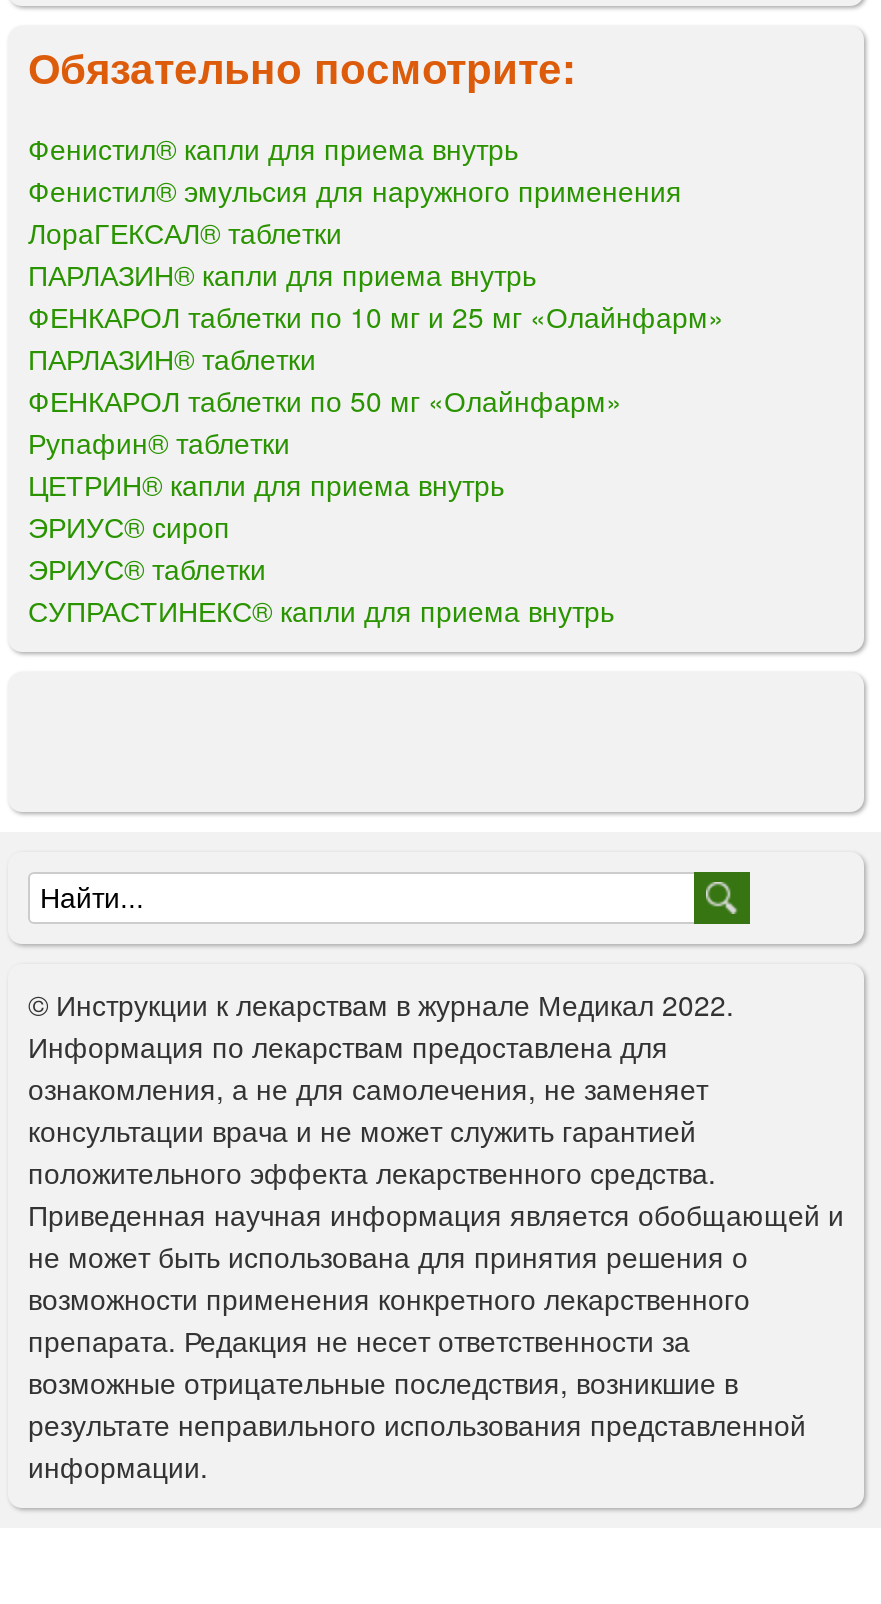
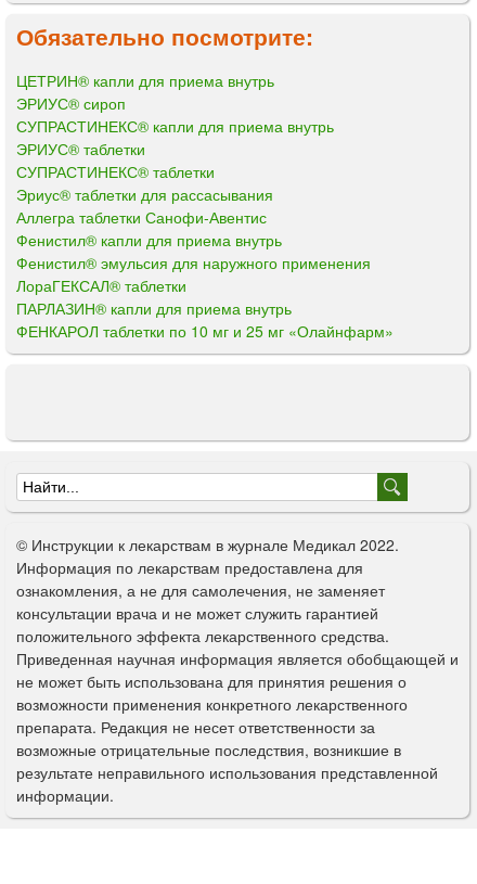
none -> [16,161,273,228] СУПРАСТИНЕКС® таблетки | Эриус® таблетки для рассасывания | Аллегра таблетки Санофи-Авентис
moved [28,129,724,337] -> [16,229,394,342]: Фенистил® капли для приема внутрь | Фенистил® эмульсия для наружного применения | ЛораГЕКСАЛ® таблетки | ПАРЛАЗИН® капли для приема внутрь | ФЕНКАРОЛ таблетки по 10 мг и 25 мг «Олайнфарм»
[28,339,622,463] ПАРЛАЗИН® таблетки | ФЕНКАРОЛ таблетки по 50 мг «Олайнфарм» | Рупафин® таблетки -> none
moved [28,465,614,631] -> [16,70,334,160]: ЦЕТРИН® капли для приема внутрь | ЭРИУС® сироп | СУПРАСТИНЕКС® капли для приема внутрь | ЭРИУС® таблетки

